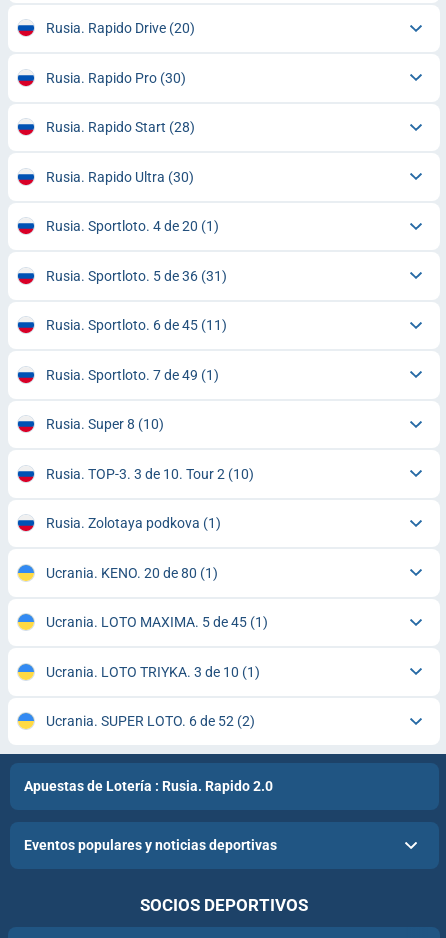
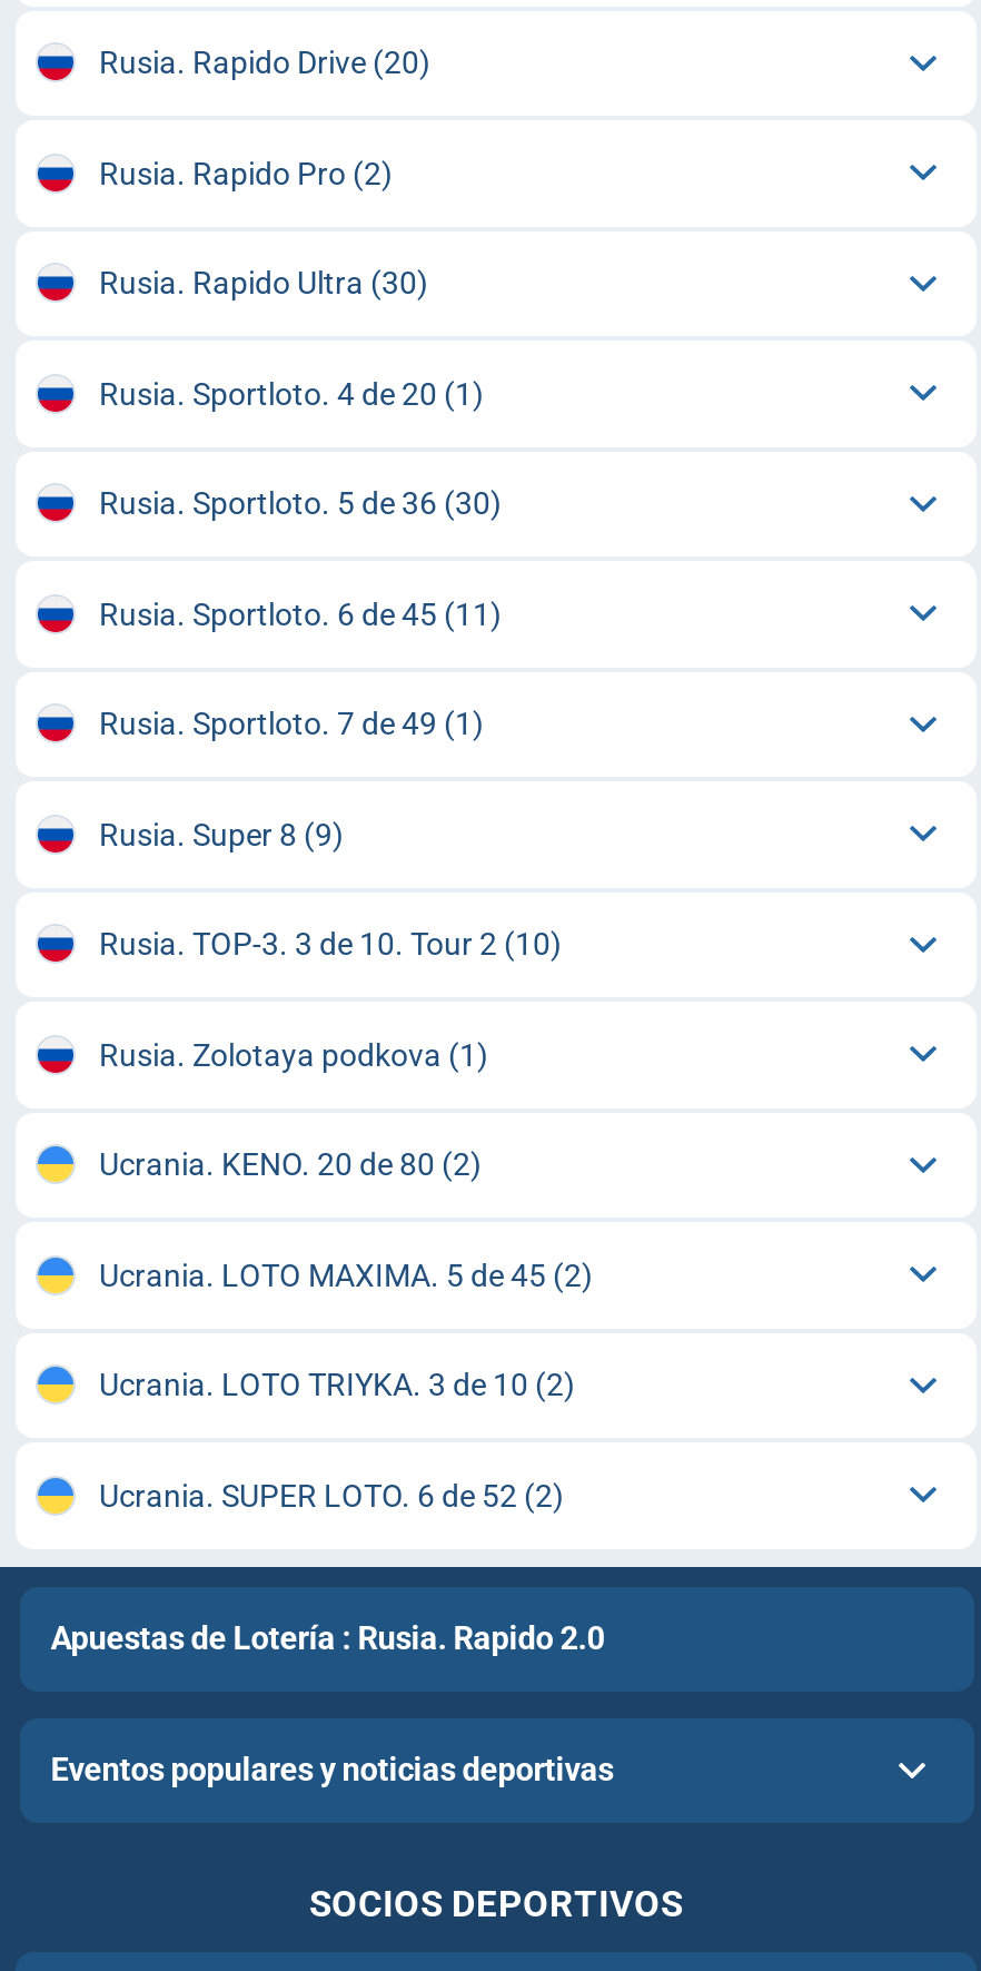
[45,70,194,135] Rusia. Rapido Pro (30) | Rusia. Rapido Start (28) -> [99,155,393,191] Rusia. Rapido Pro (2)
[45,268,226,284] Rusia. Sportloto. 5 de 36 (31) -> [99,486,502,521] Rusia. Sportloto. 5 de 36 (30)
[45,416,163,432] Rusia. Super 8 (10) -> [99,816,344,852] Rusia. Super 8 (9)
[45,565,217,581] Ucrania. KENO. 20 de 80 (1) -> [99,1147,482,1182] Ucrania. KENO. 20 de 80 (2)
[45,614,267,630] Ucrania. LOTO MAXIMA. 5 de 45 (1) -> [99,1257,593,1293] Ucrania. LOTO MAXIMA. 5 de 45 (2)
[45,664,259,680] Ucrania. LOTO TRIYKA. 3 de 10 (1) -> [99,1367,575,1403] Ucrania. LOTO TRIYKA. 3 de 10 (2)

